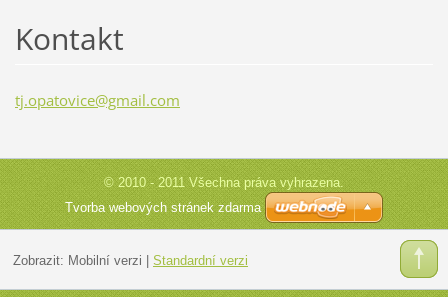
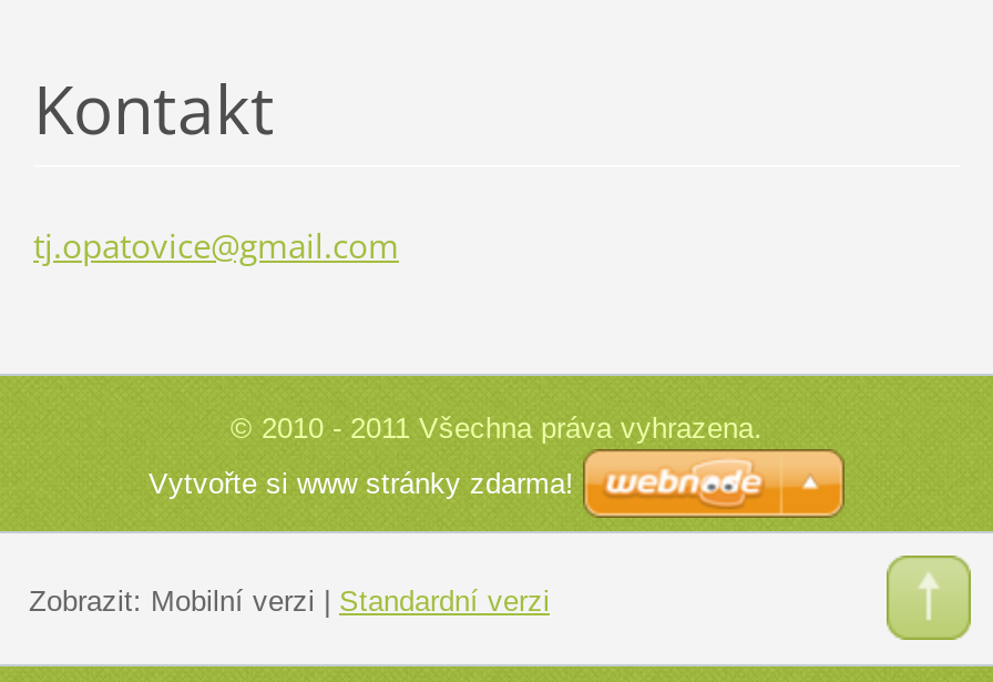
[65,200,261,215] Tvorba webových stránek zdarma -> [149,468,574,501] Vytvořte si www stránky zdarma!

